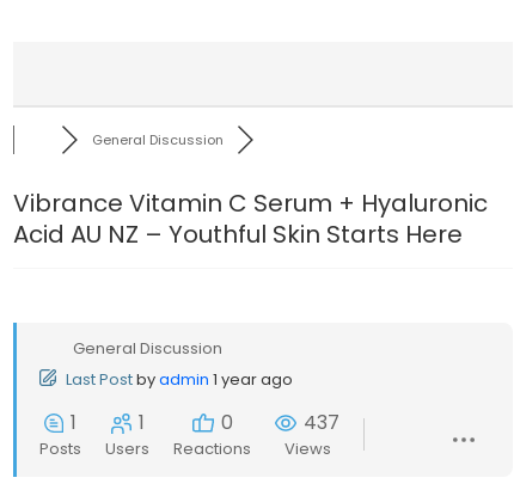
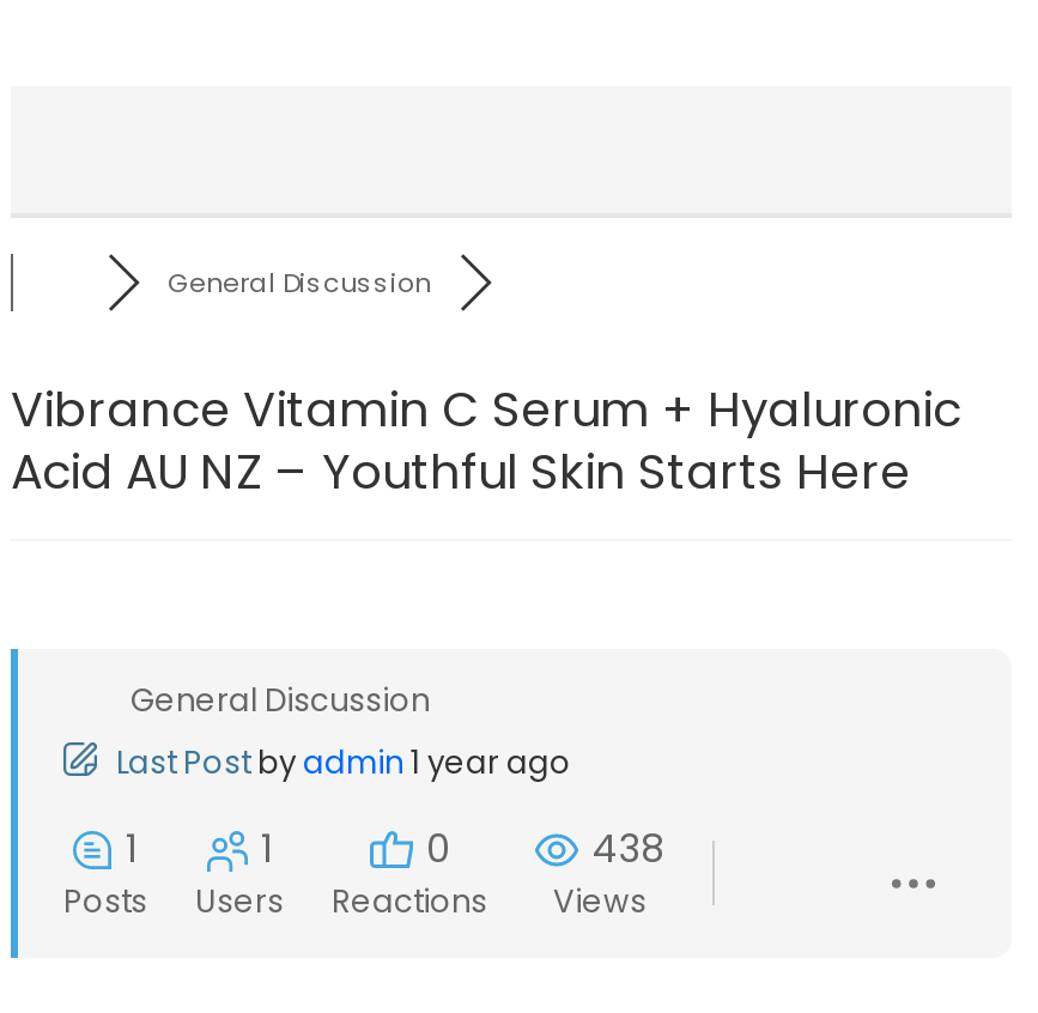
[304,409,339,436] 437 -> [593,821,664,876] 438

